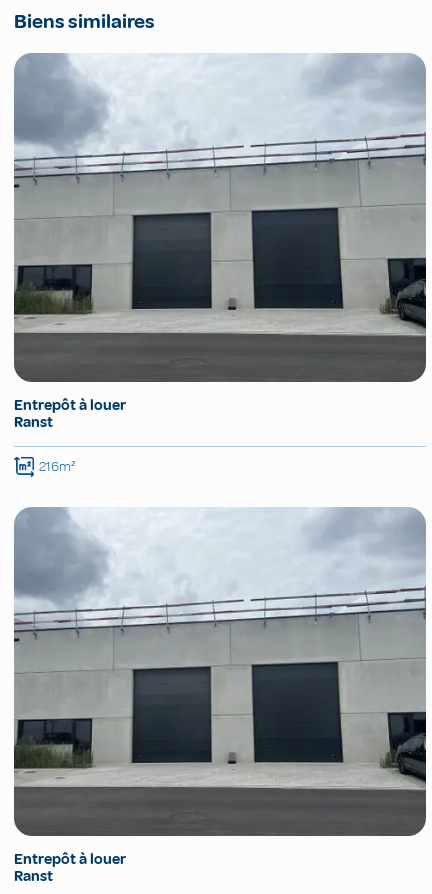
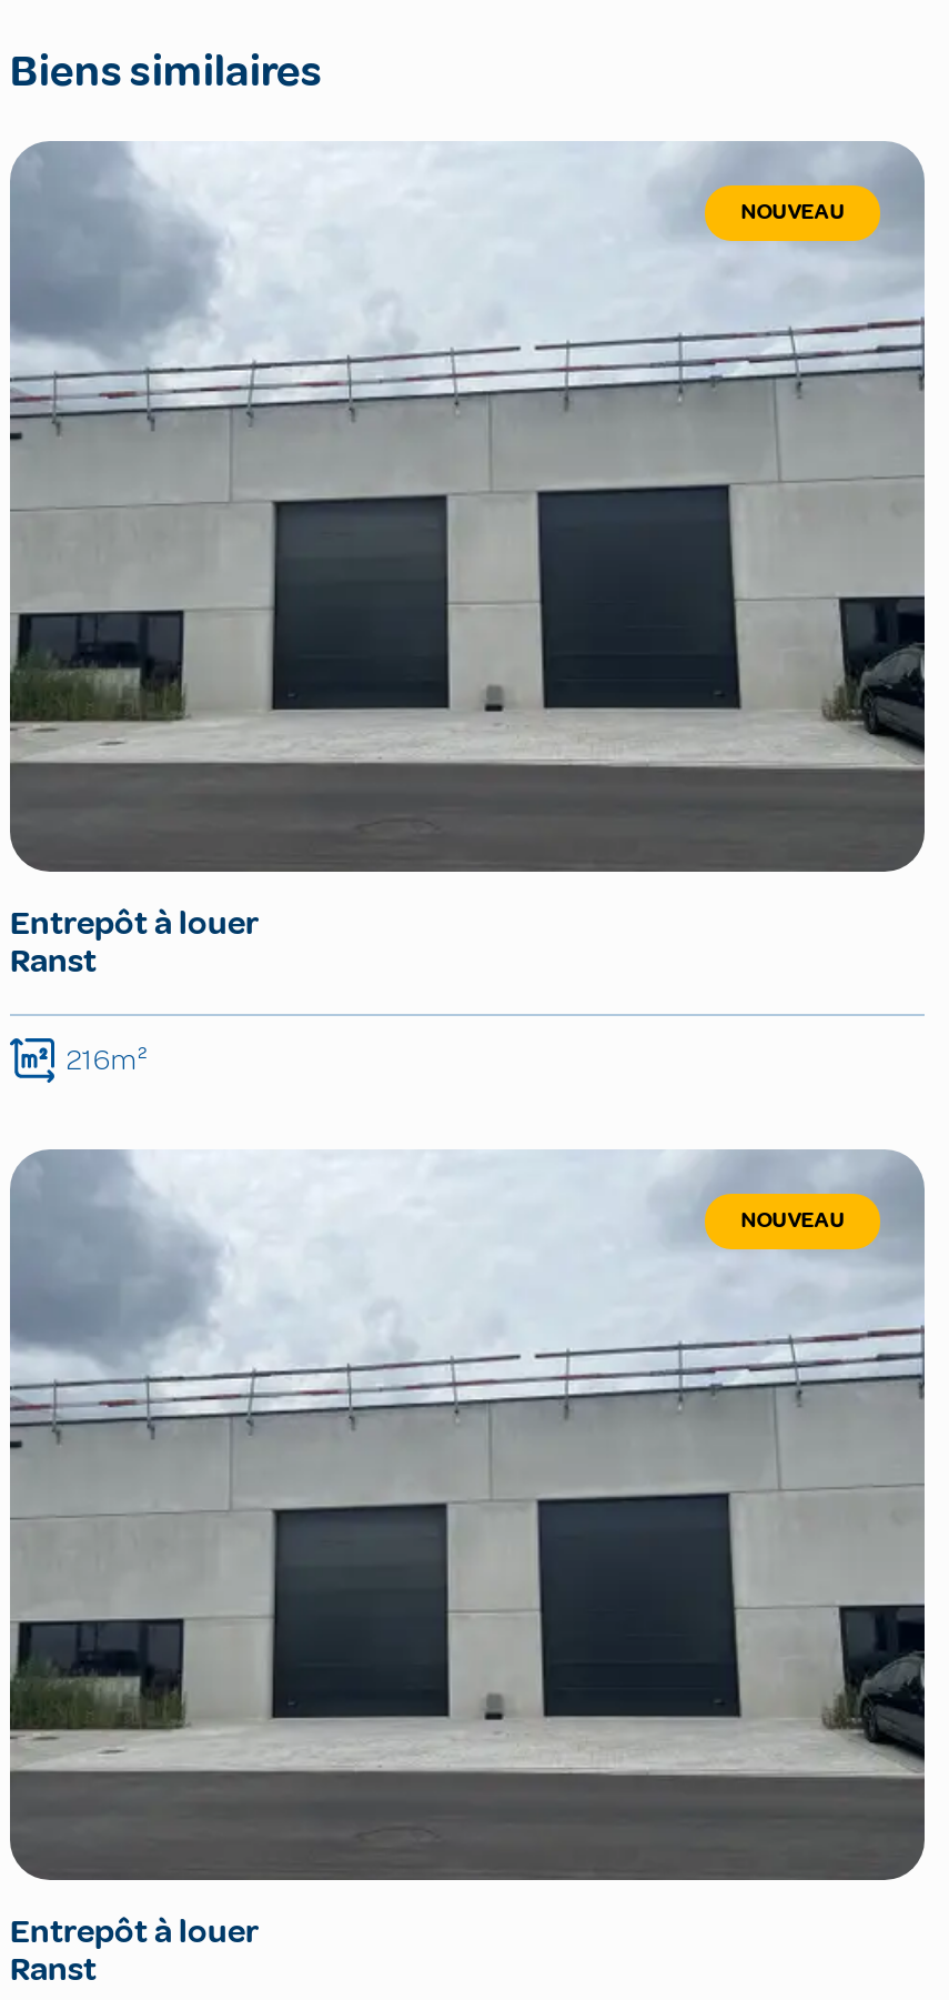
none -> [741,198,845,225] NOUVEAU
none -> [741,1207,845,1233] NOUVEAU

